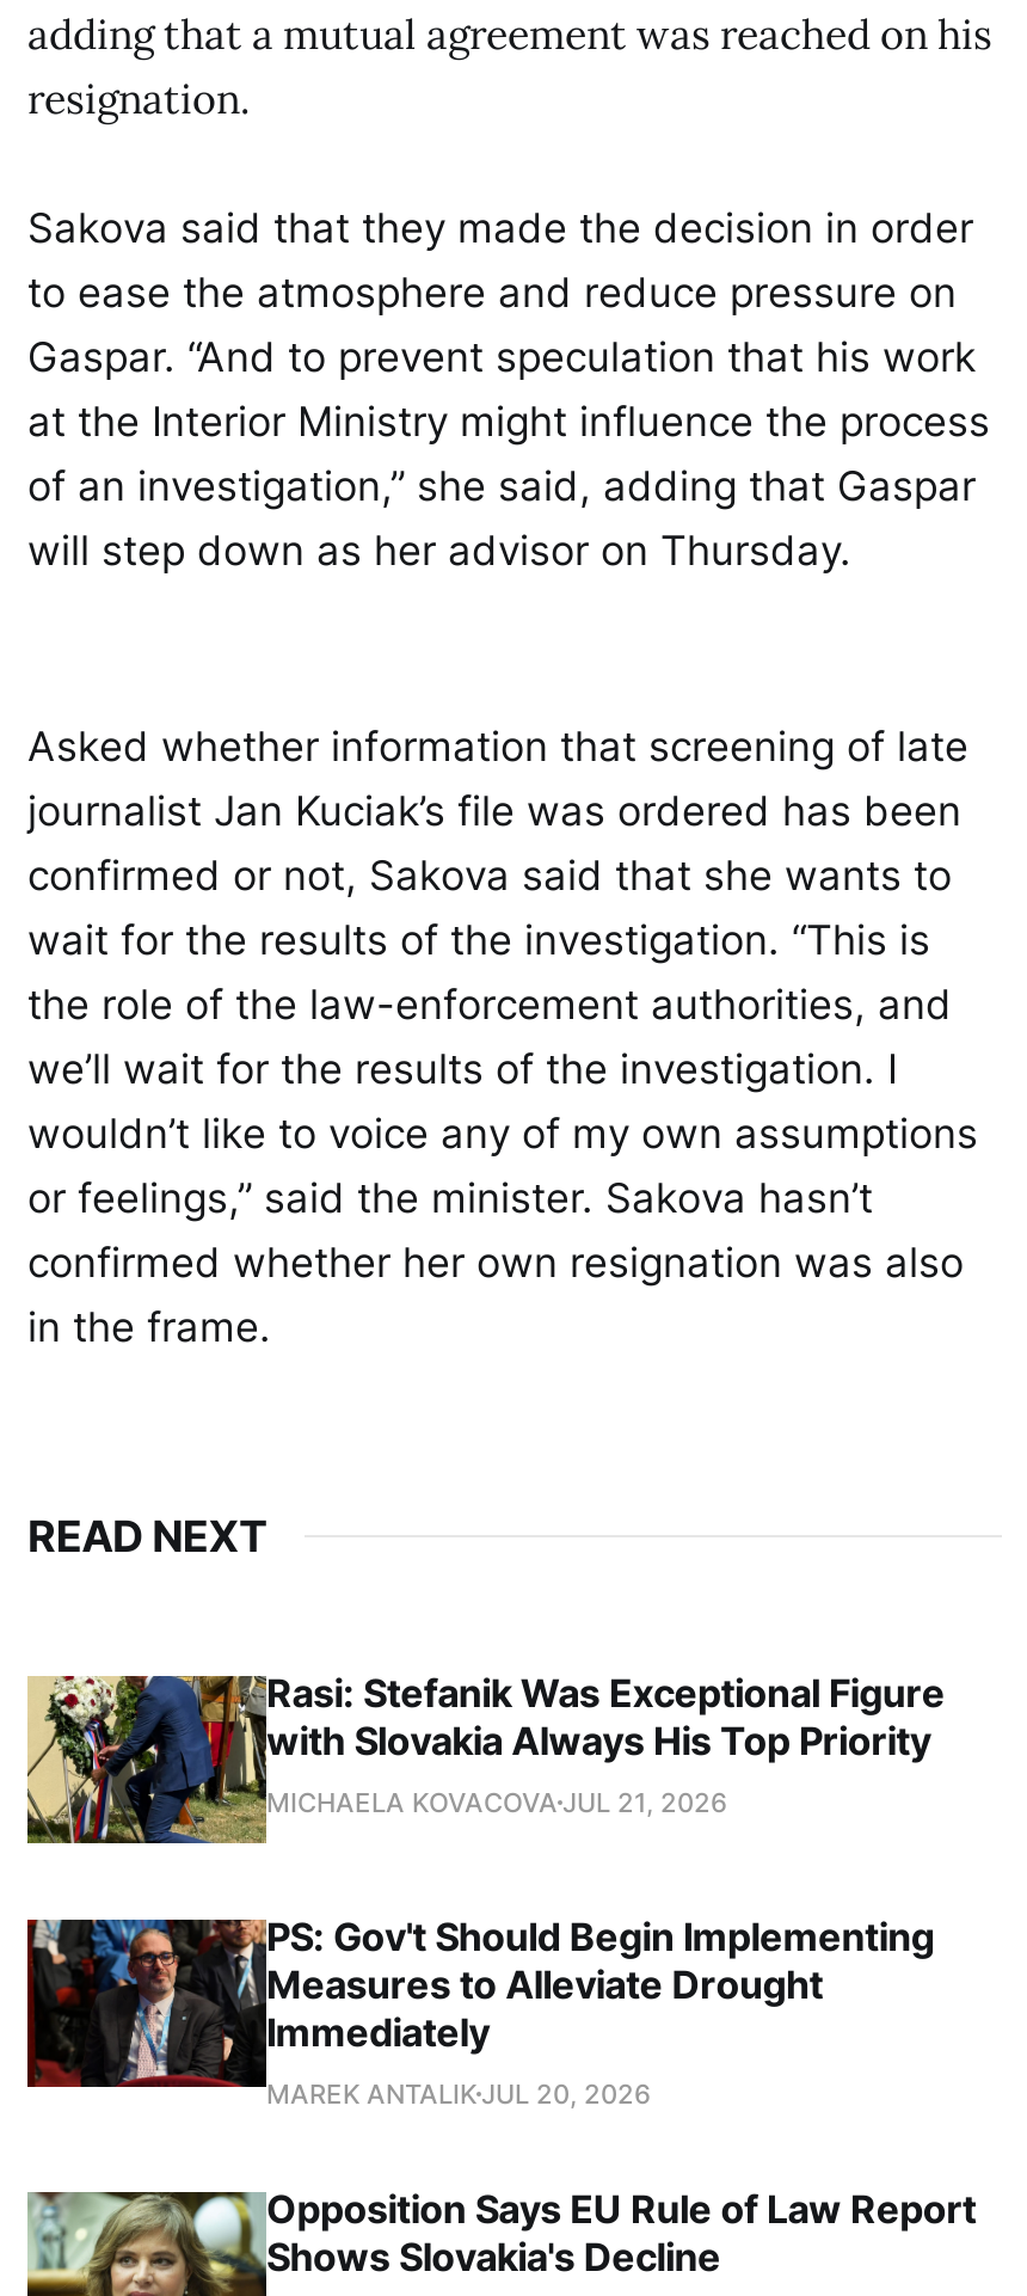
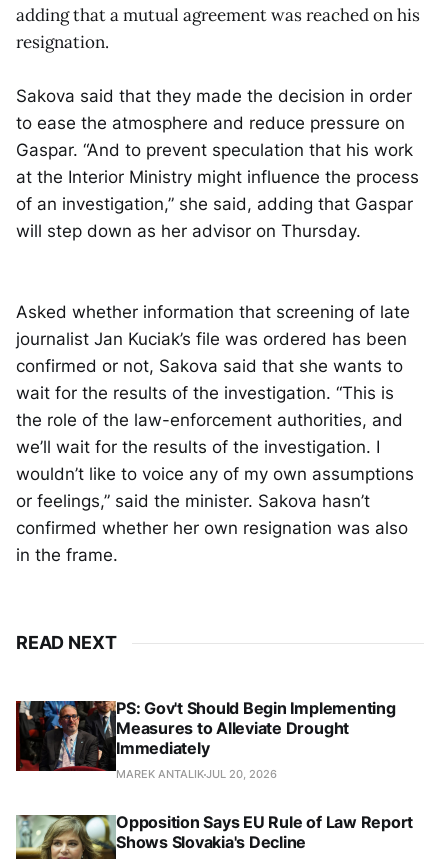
[25,1668,945,1847] [image] | Rasi: Stefanik Was Exceptional Figure | with Slovakia Always His Top Priority | MICHAELA KOVACOVA JUL 21, 2026 -> none

